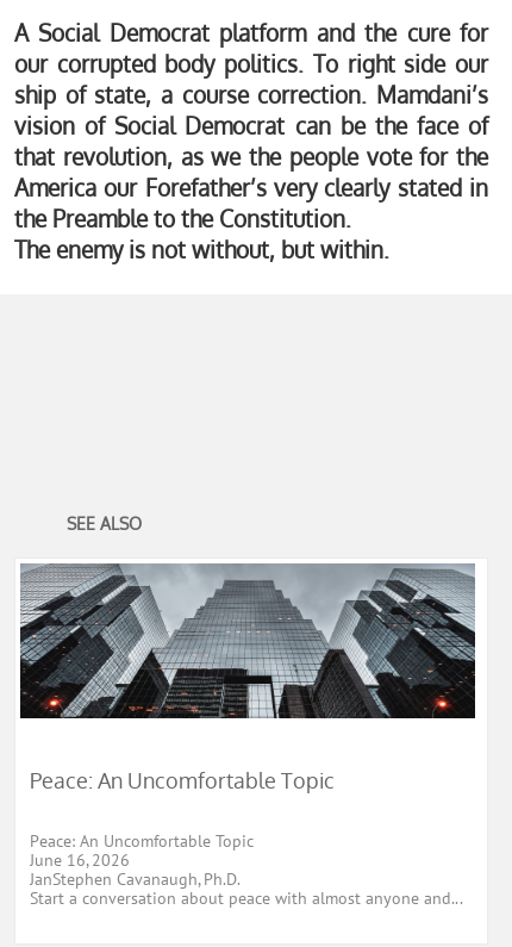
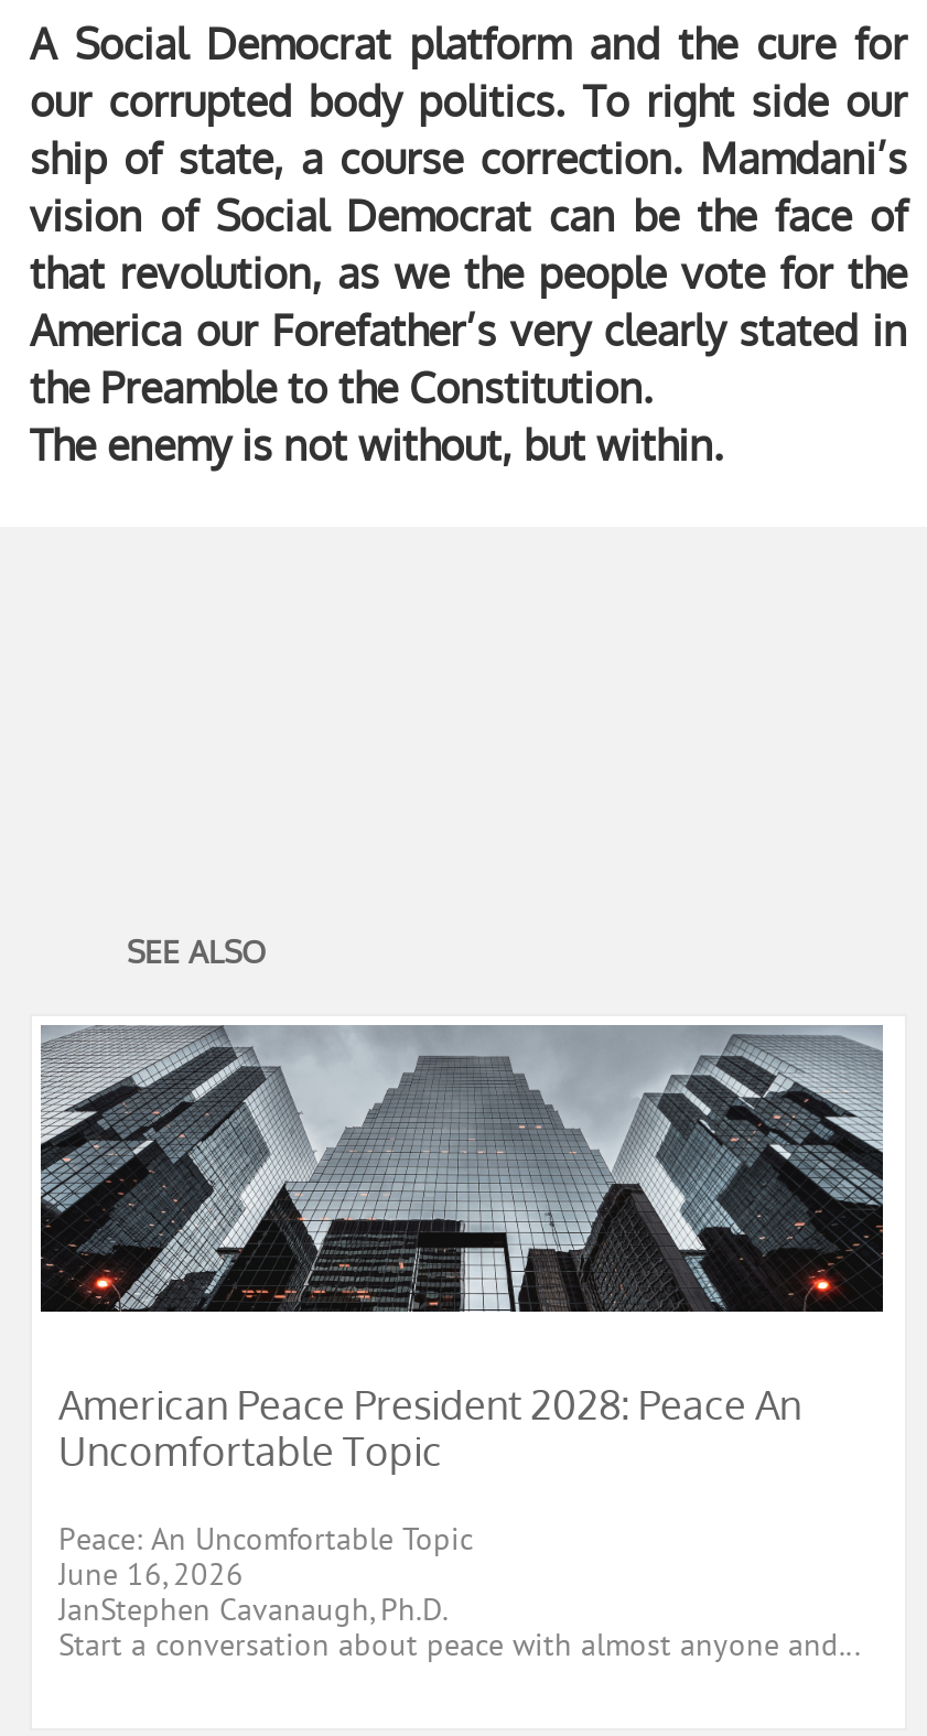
[30,767,335,793] Peace: An Uncomfortable Topic -> [58,1379,801,1474] American Peace President 2028: Peace An | Uncomfortable Topic

